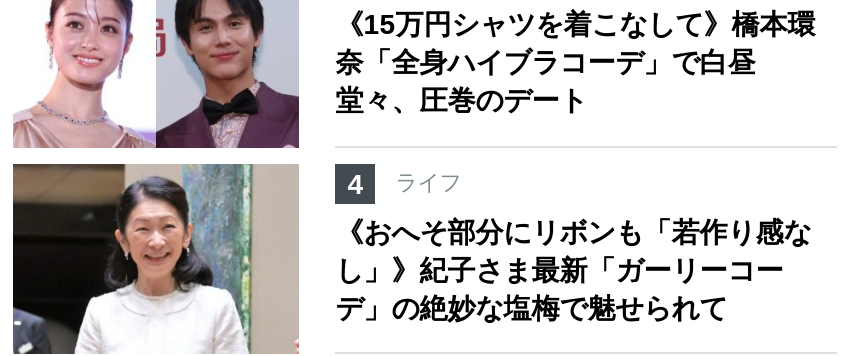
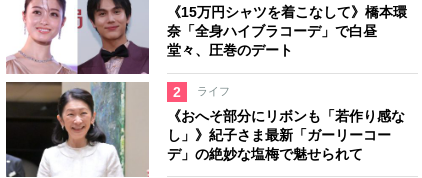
[347,167,461,199] 4 ライフ -> [173,83,230,99] 2 ライフ

